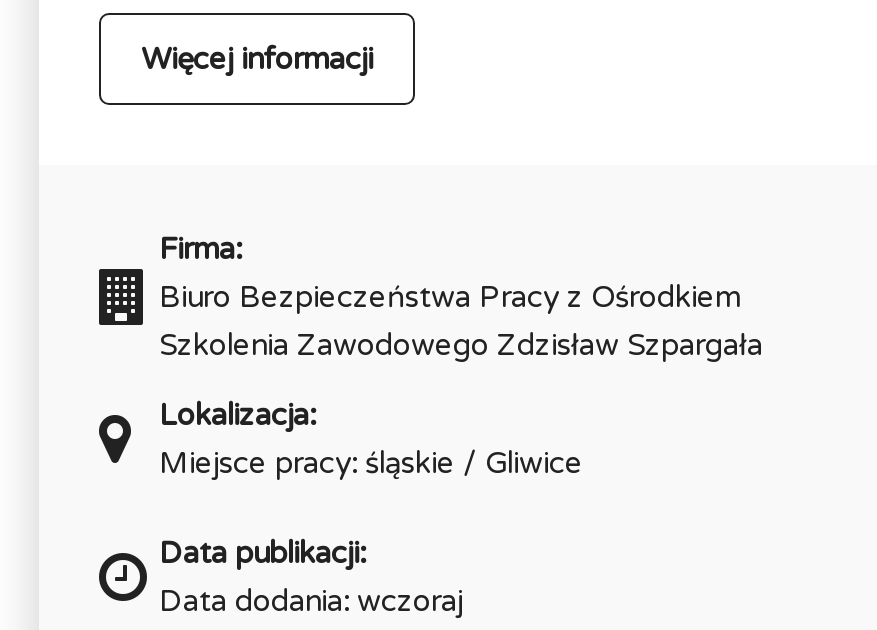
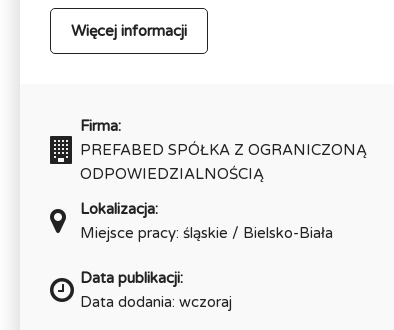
[159,279,763,363] Biuro Bezpieczeństwa Pracy z Ośrodkiem | Szkolenia Zawodowego Zdzisław Szpargała -> [80,141,367,183] PREFABED SPÓŁKA Z OGRANICZONĄ | ODPOWIEDZIALNOŚCIĄ
[159,444,583,480] Miejsce pracy: śląskie / Gliwice -> [80,224,333,242] Miejsce pracy: śląskie / Bielsko-Biała

